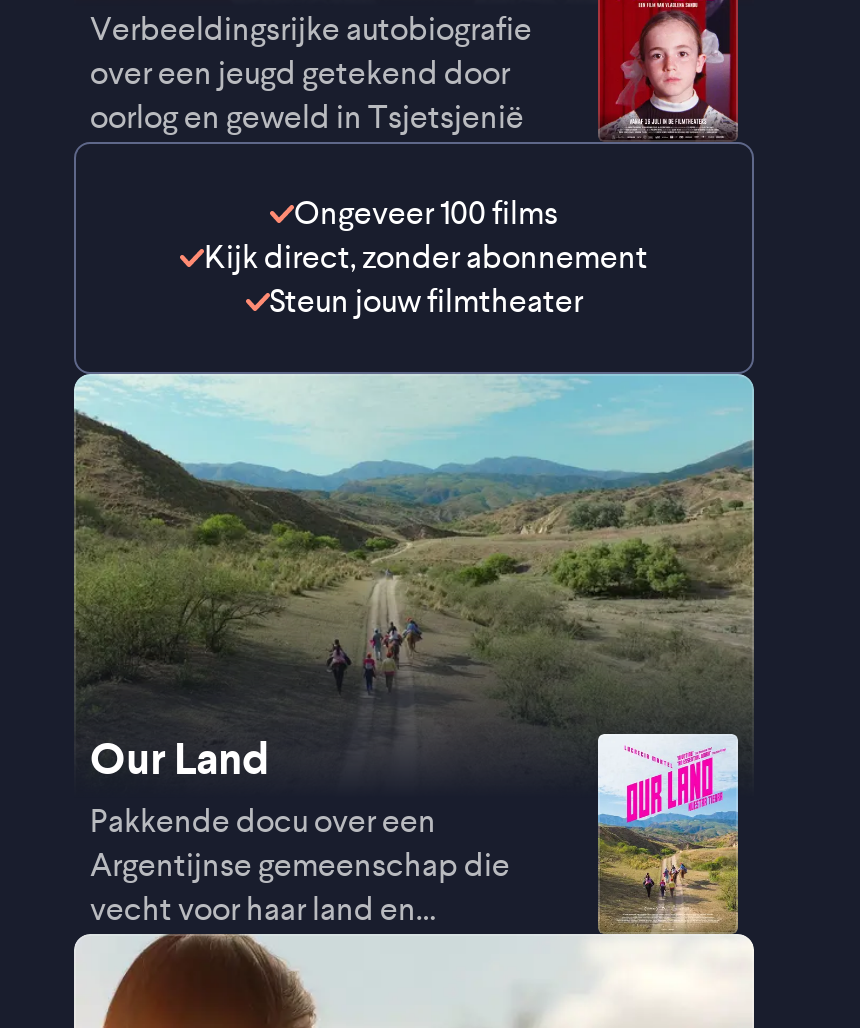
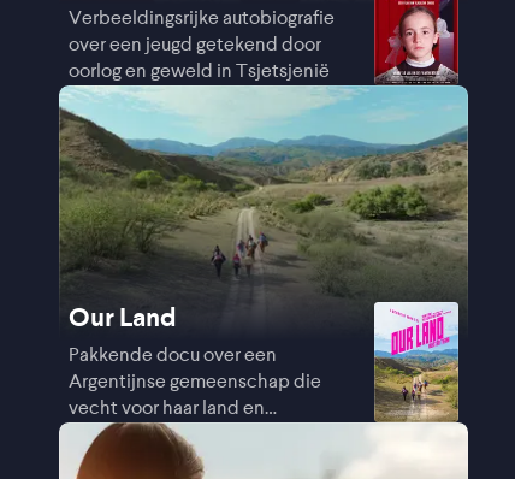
[74,142,752,374] [image] | Ongeveer 100 films | Kijk direct, zonder abonnement | Steun jouw filmtheater -> none

